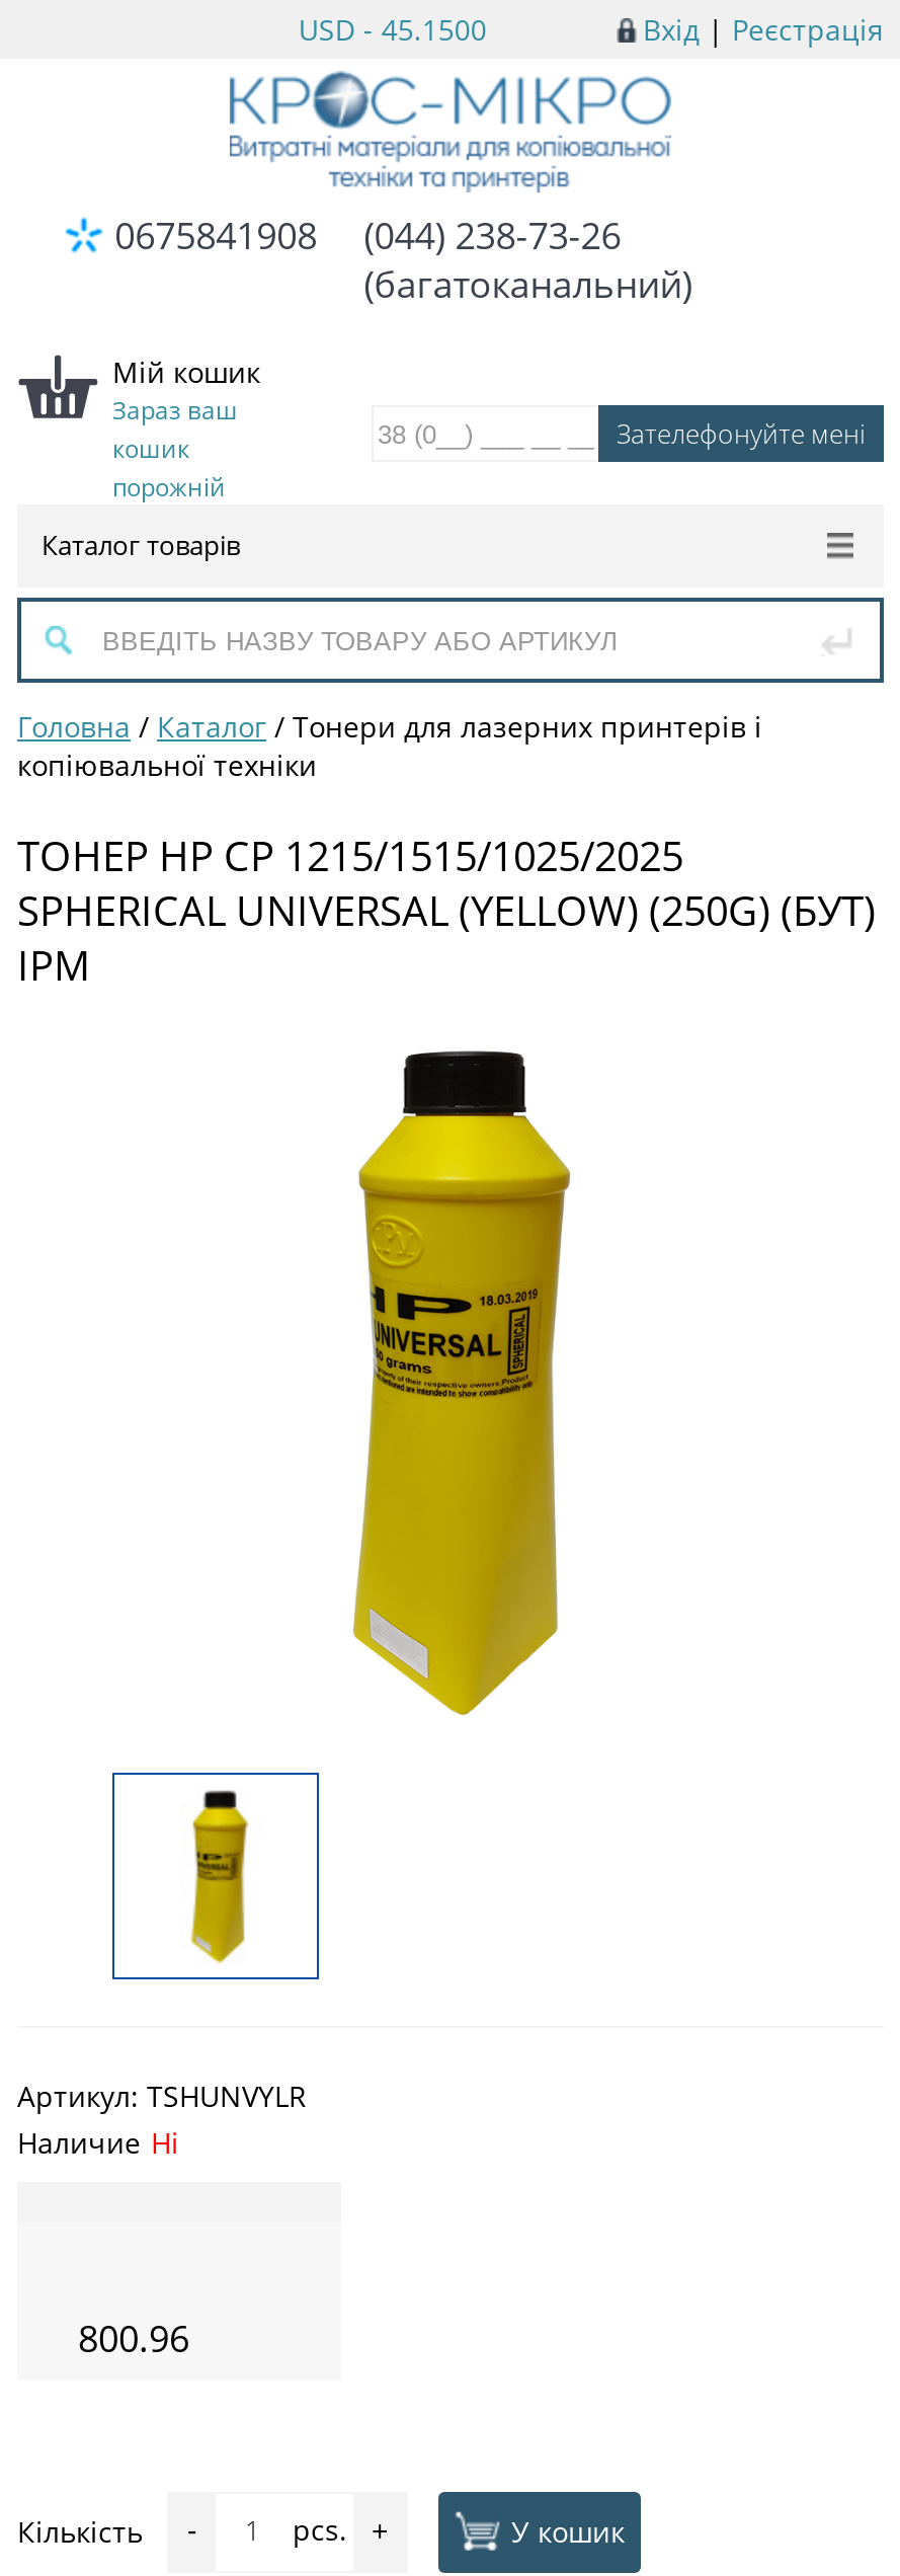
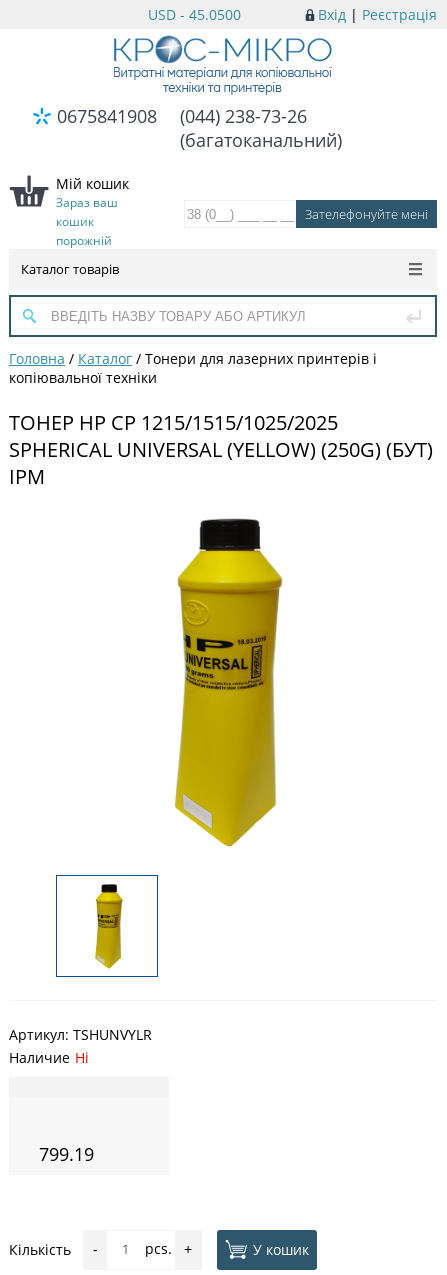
[298,10,487,49] USD - 45.1500 -> [148,5,241,24] USD - 45.0500
[78,2313,189,2361] 800.96 -> [39,1141,94,1165] 799.19

